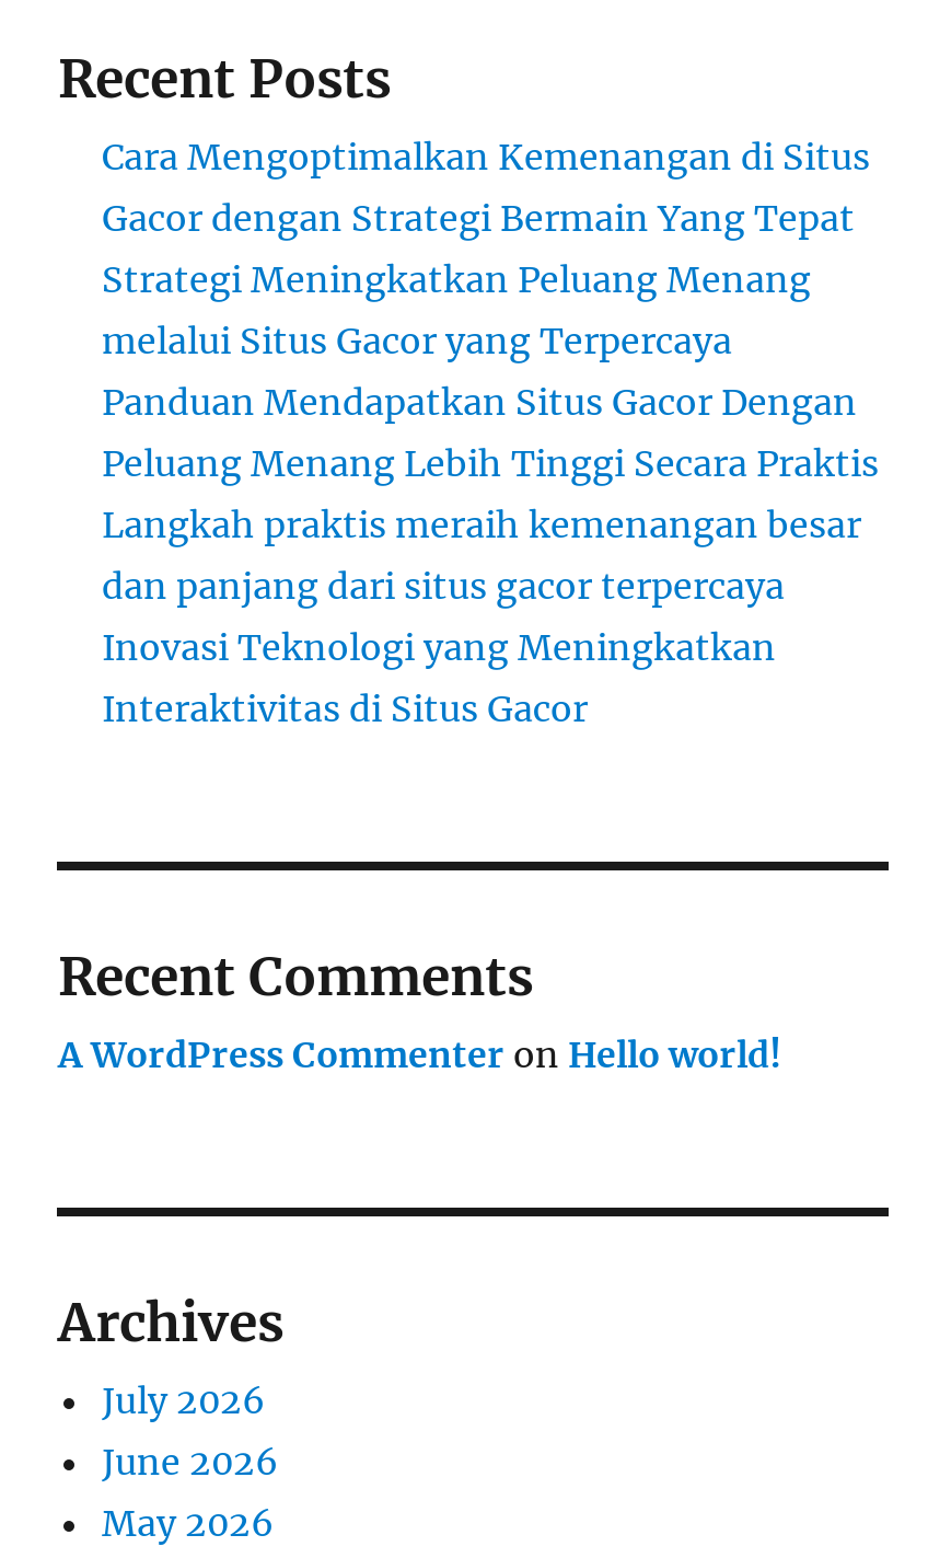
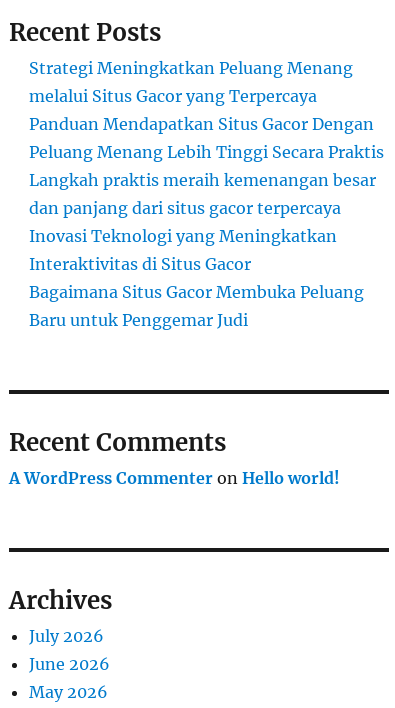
[102,135,870,240] Cara Mengoptimalkan Kemenangan di Situs | Gacor dengan Strategi Bermain Yang Tepat -> none
moved [102,258,879,730] -> [29,58,384,274]: Strategi Meningkatkan Peluang Menang | melalui Situs Gacor yang Terpercaya | Panduan Mendapatkan Situs Gacor Dengan | Peluang Menang Lebih Tinggi Secara Praktis | Langkah praktis meraih kemenangan besar | dan panjang dari situs gacor terpercaya | Inovasi Teknologi yang Meningkatkan | Interaktivitas di Situs Gacor
none -> [29,282,364,330] Bagaimana Situs Gacor Membuka Peluang | Baru untuk Penggemar Judi

